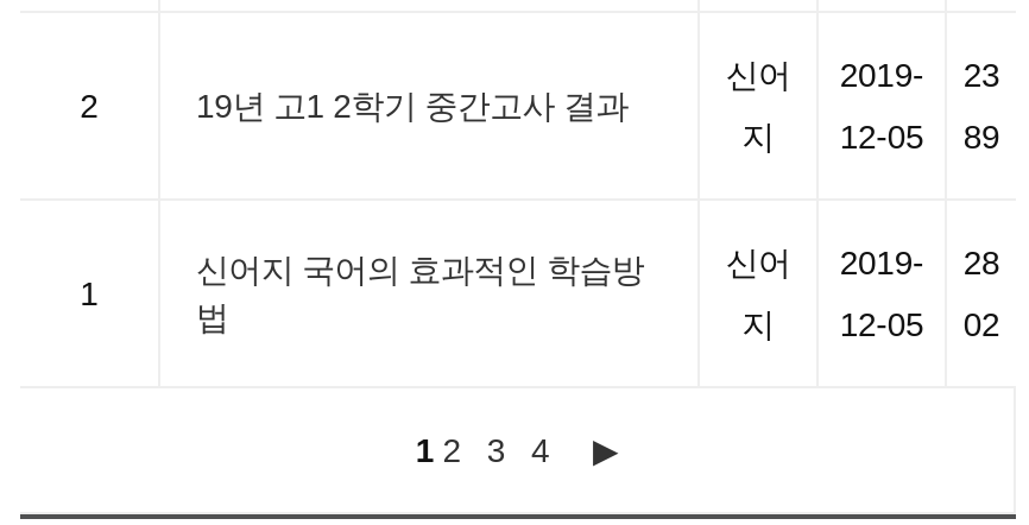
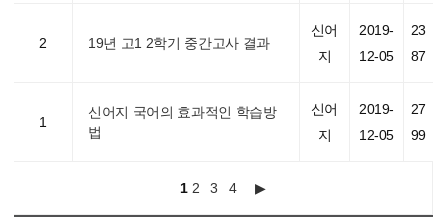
[742,118,1000,156] 지 12-05 89 -> [318,48,426,64] 지 12-05 87
[726,243,1000,282] 신어 2019- 28 -> [311,101,426,117] 신어 2019- 27
[742,305,1000,343] 지 12-05 02 -> [318,127,426,143] 지 12-05 99

